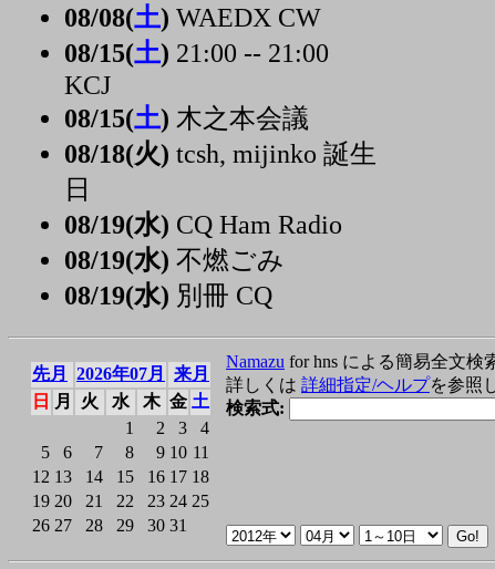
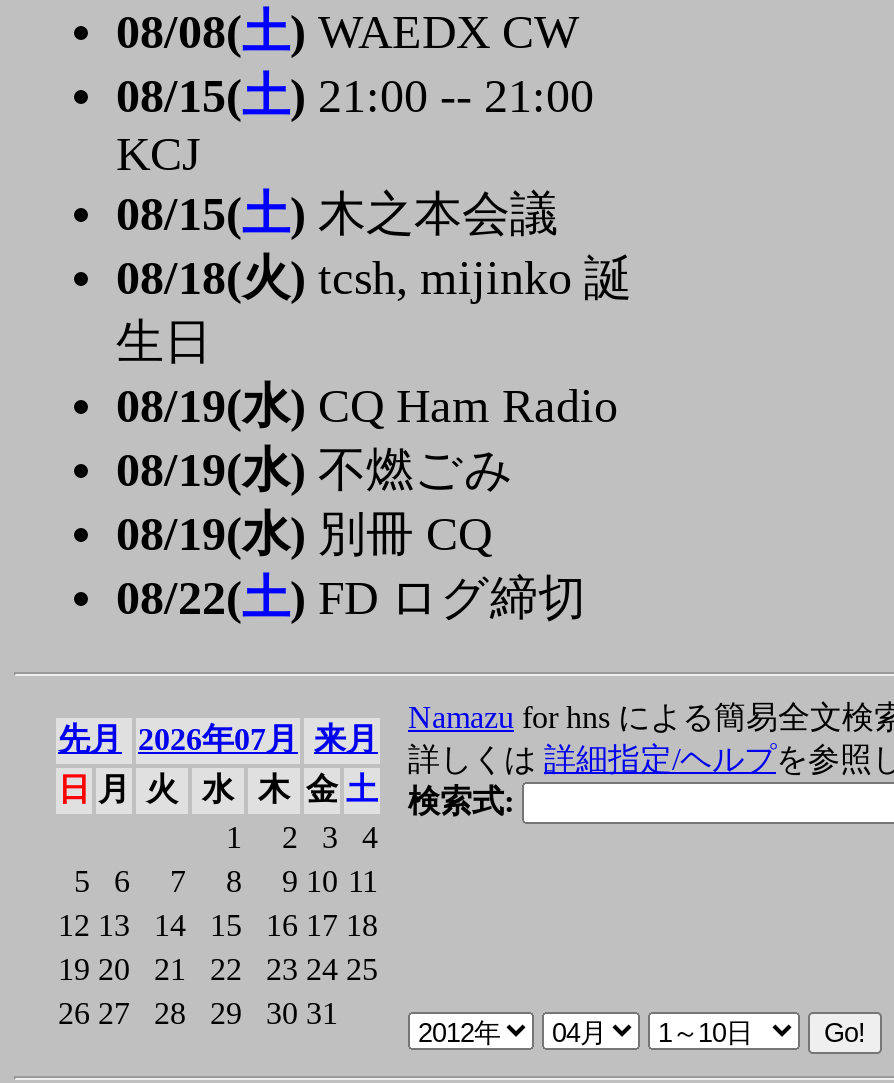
none -> [116,572,586,624] 08/22(土) FD ログ締切

